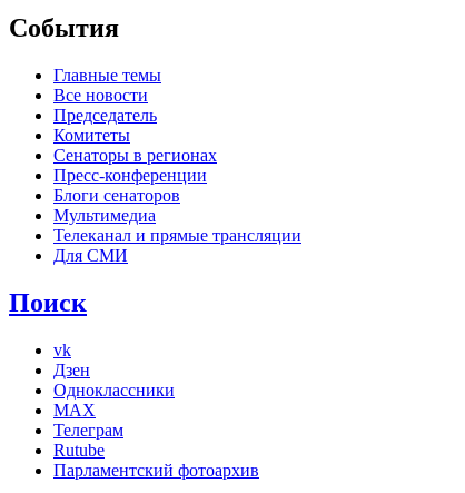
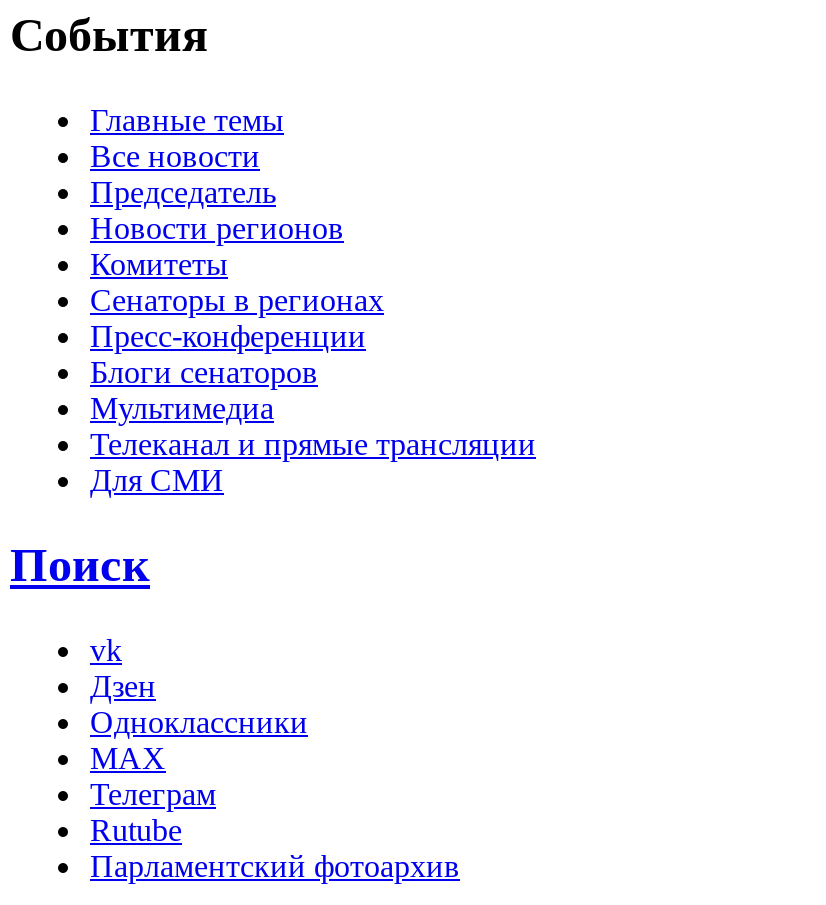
none -> [90,211,344,245] Новости регионов

